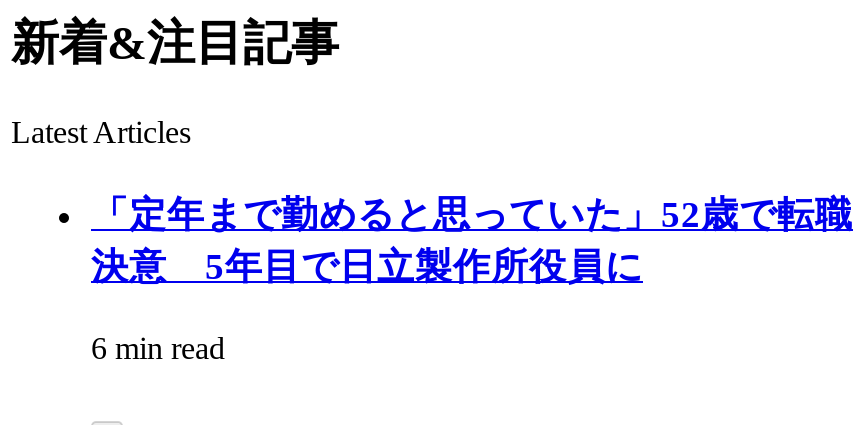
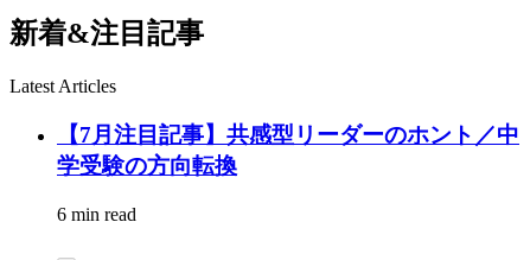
[91,193,853,287] 「定年まで勤めると思っていた」52歳で転職 | 決意 5年目で日立製作所役員に -> [57,122,519,178] 【7月注目記事】共感型リーダーのホント／中 | 学受験の方向転換

